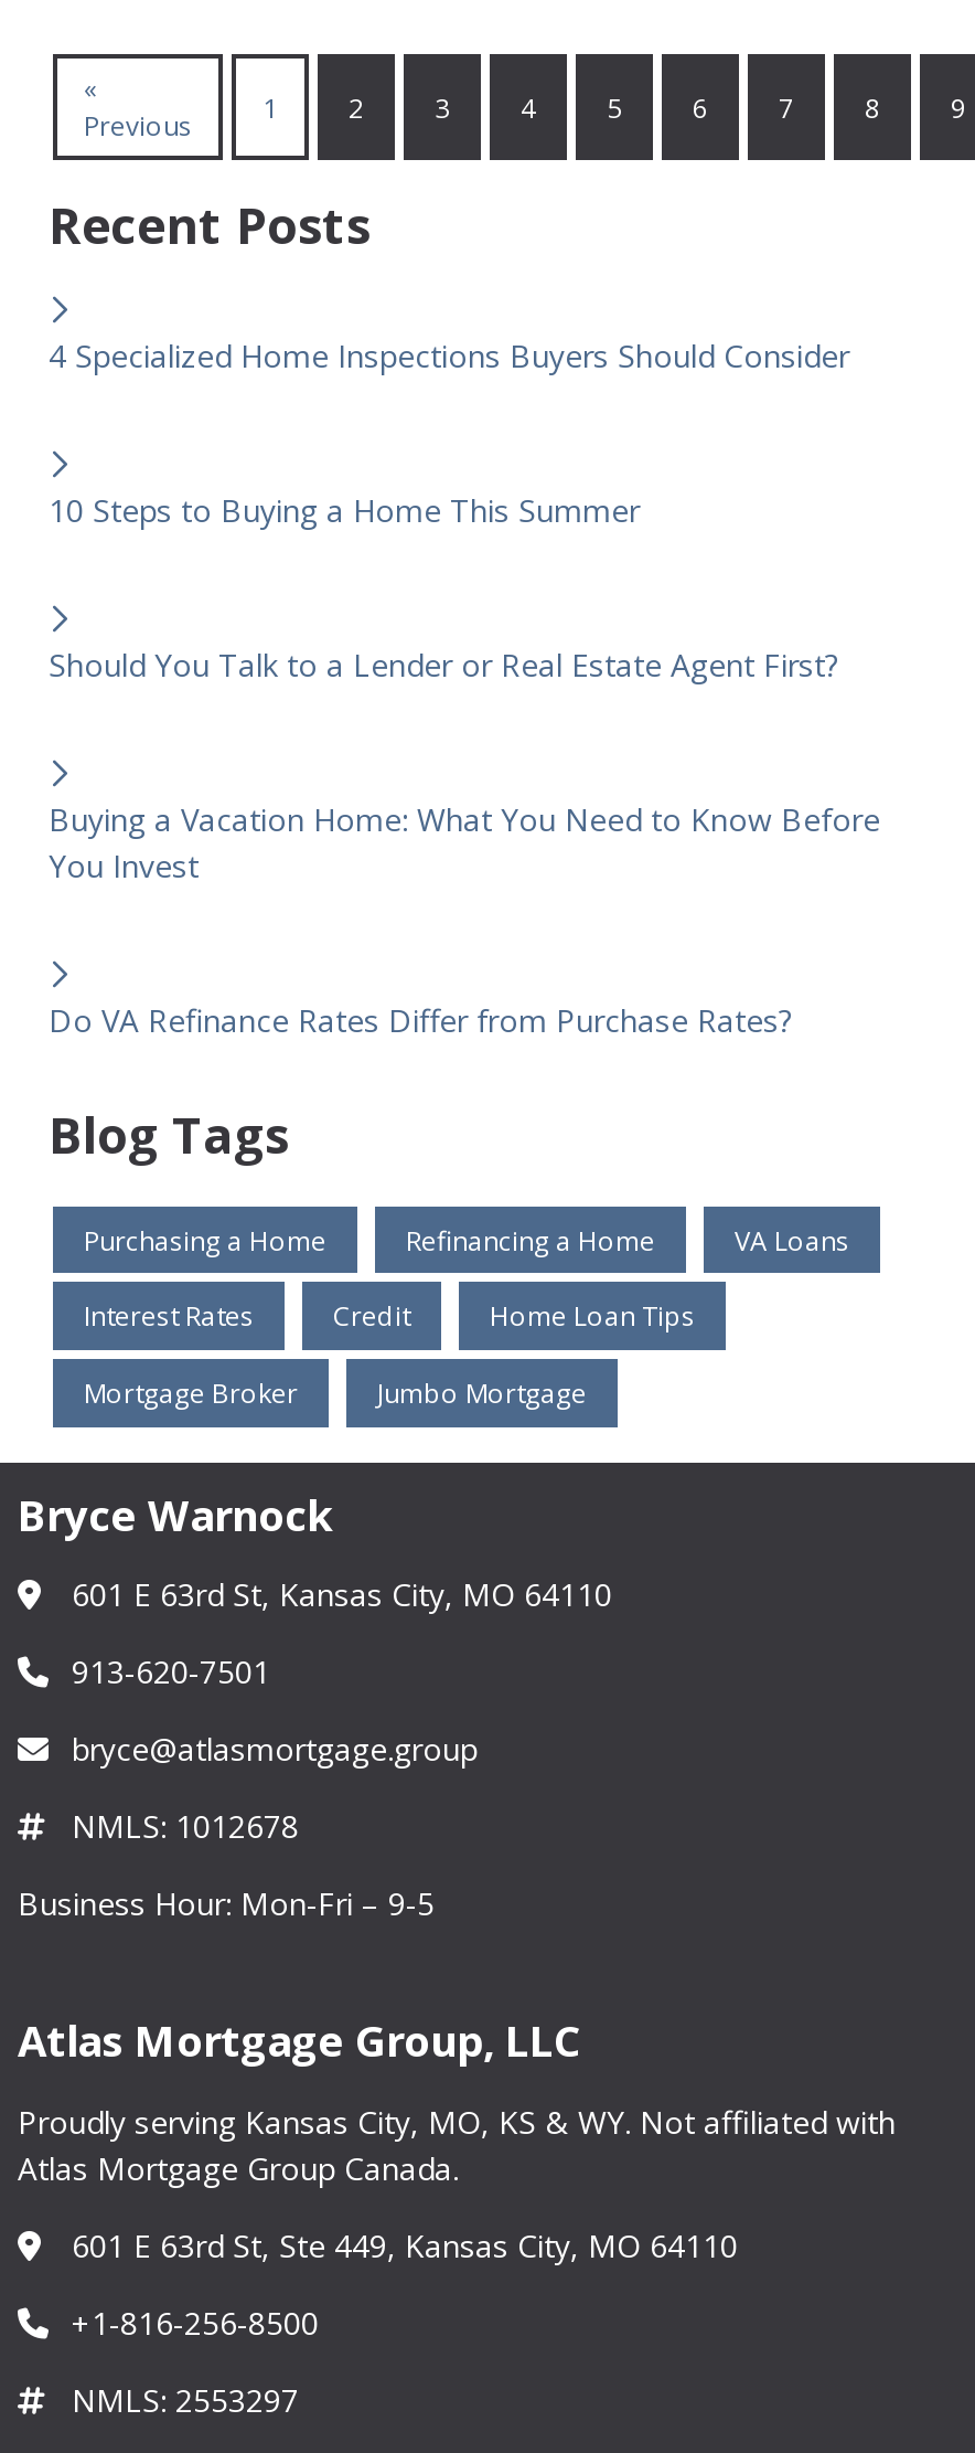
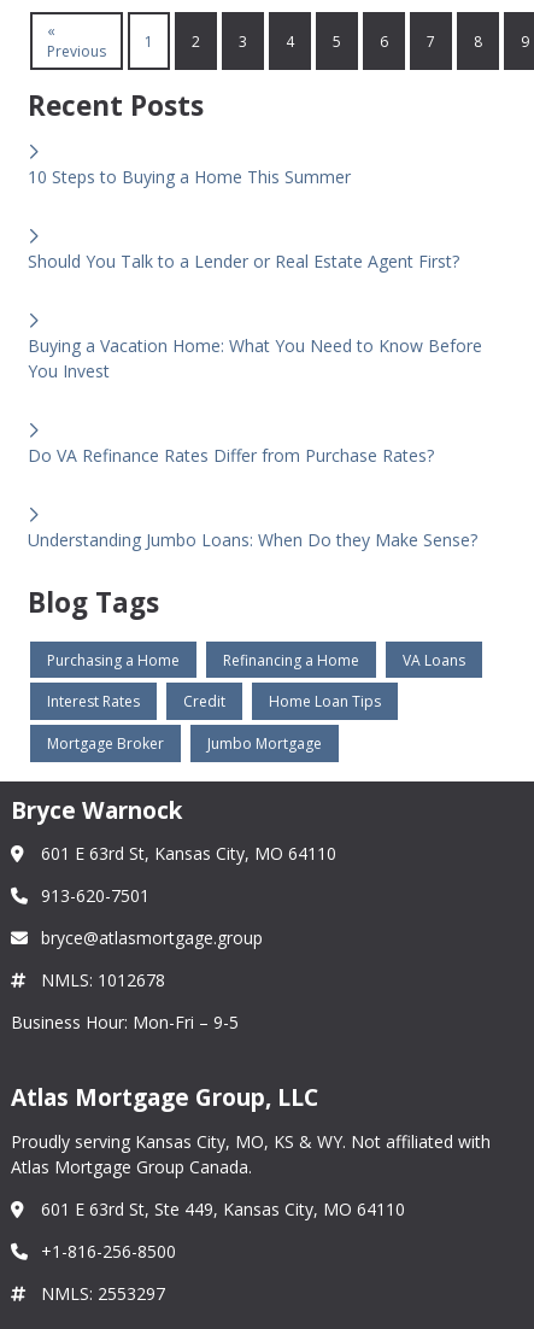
[49,334,849,376] 4 Specialized Home Inspections Buyers Should Consider -> none
moved [49,489,880,1041] -> [28,165,482,467]: 10 Steps to Buying a Home This Summer | Should You Talk to a Lender or Real Estate Agent First? | Buying a Vacation Home: What You Need to Know Before | You Invest | Do VA Refinance Rates Differ from Purchase Rates?
none -> [28,528,477,551] Understanding Jumbo Loans: When Do they Make Sense?

